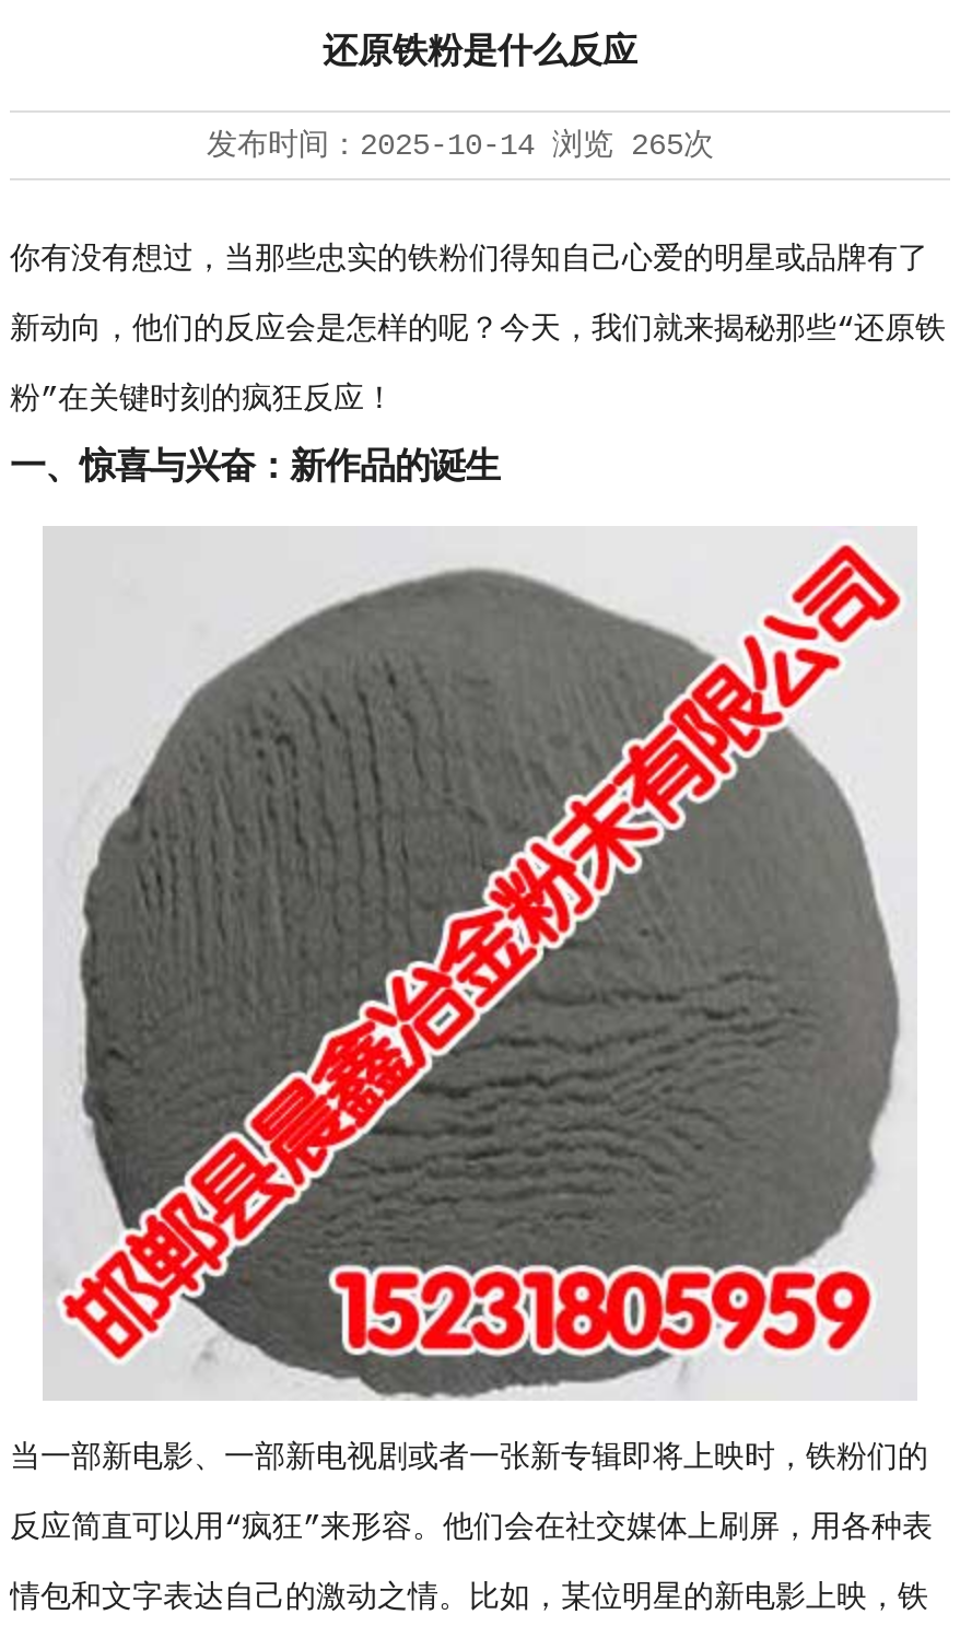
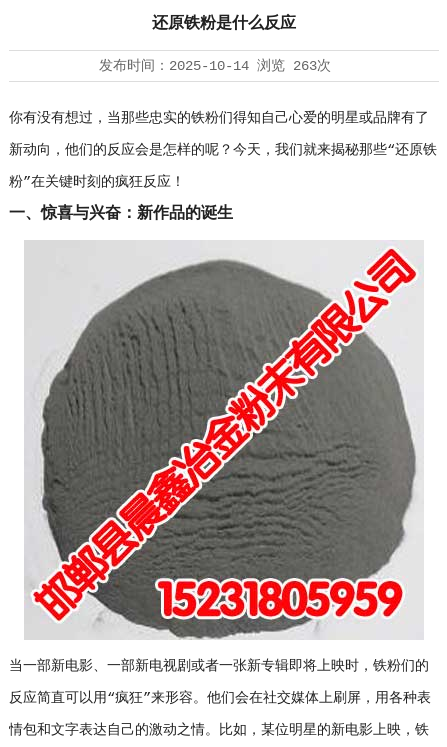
[207,128,714,163] 发布时间：2025-10-14浏览265次 -> [99,58,331,74] 发布时间：2025-10-14浏览263次

